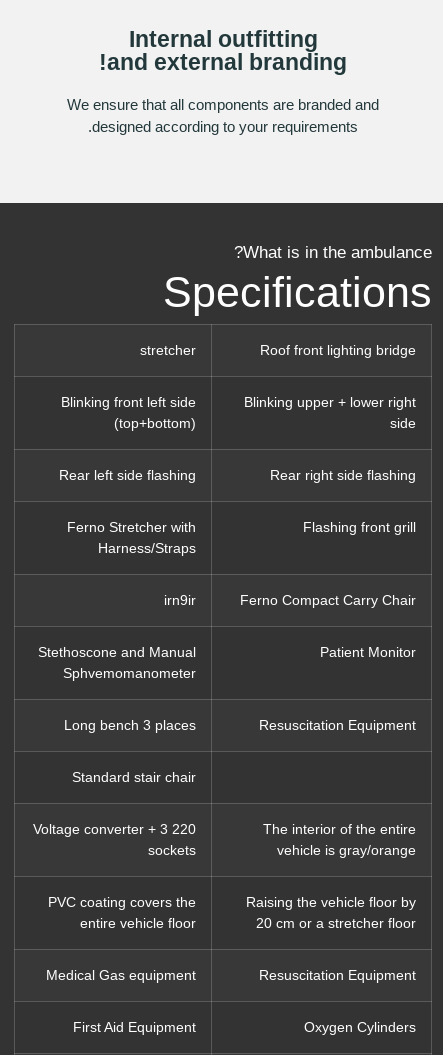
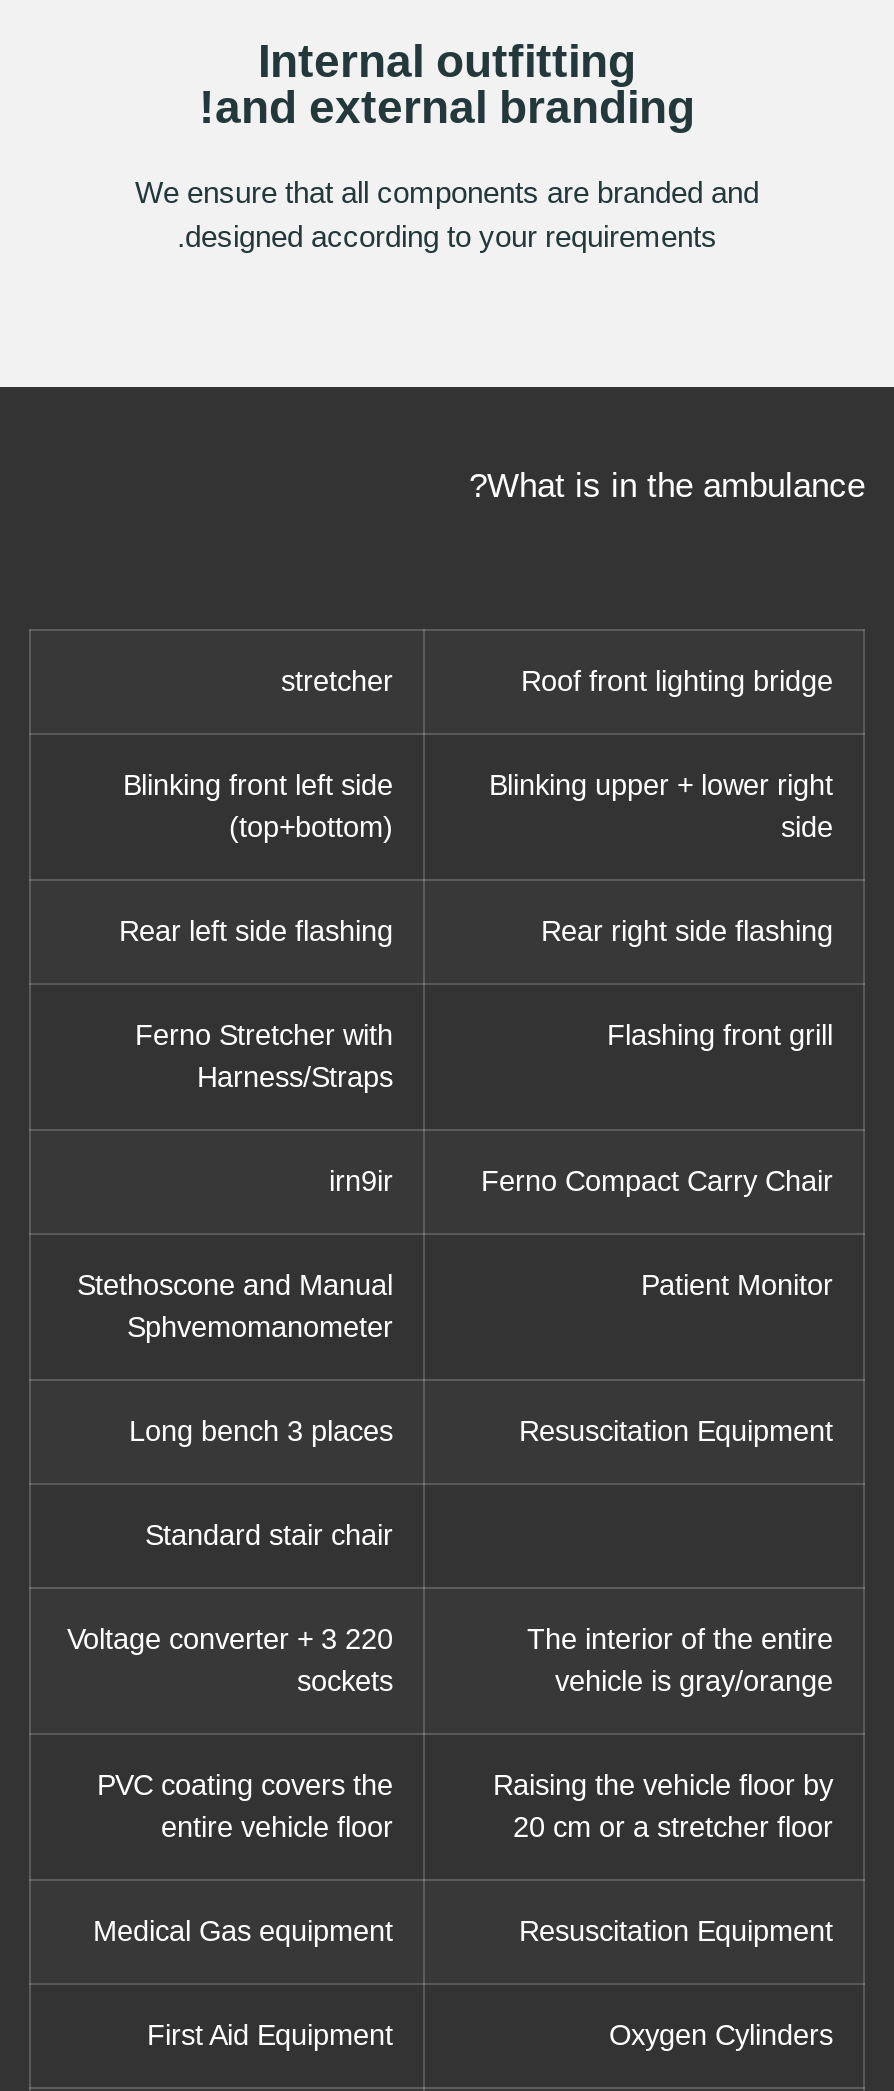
[163,268,432,316] Specifications -> none

